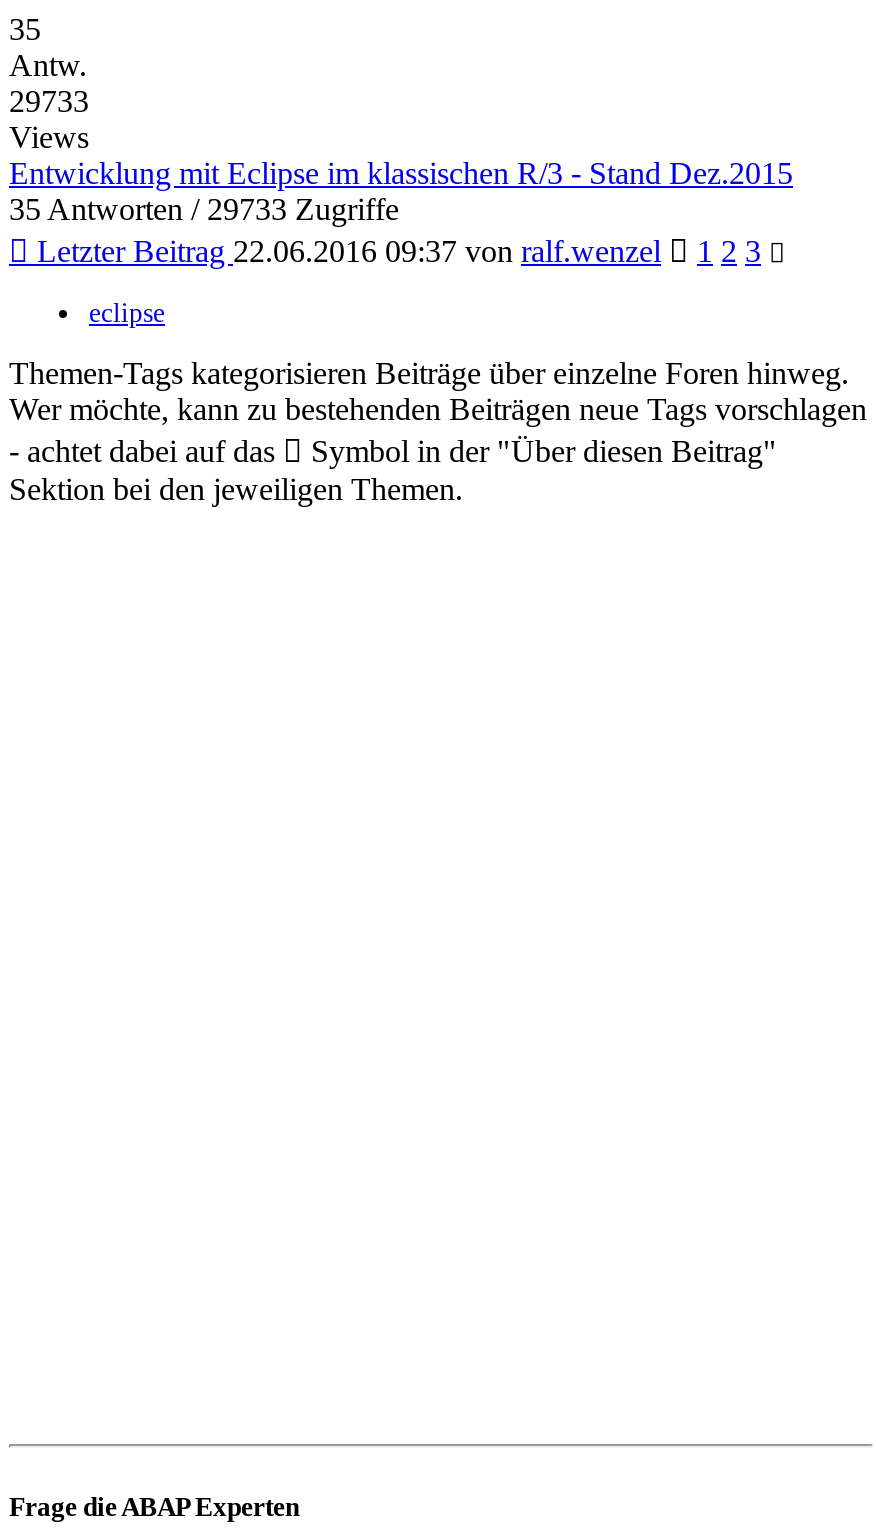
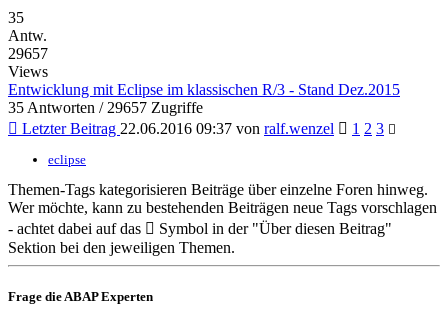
[9,83,89,117] 29733 -> [8,44,48,61] 29657
[9,191,399,225] 35 Antworten / 29733 Zugriffe -> [8,98,203,115] 35 Antworten / 29657 Zugriffe

